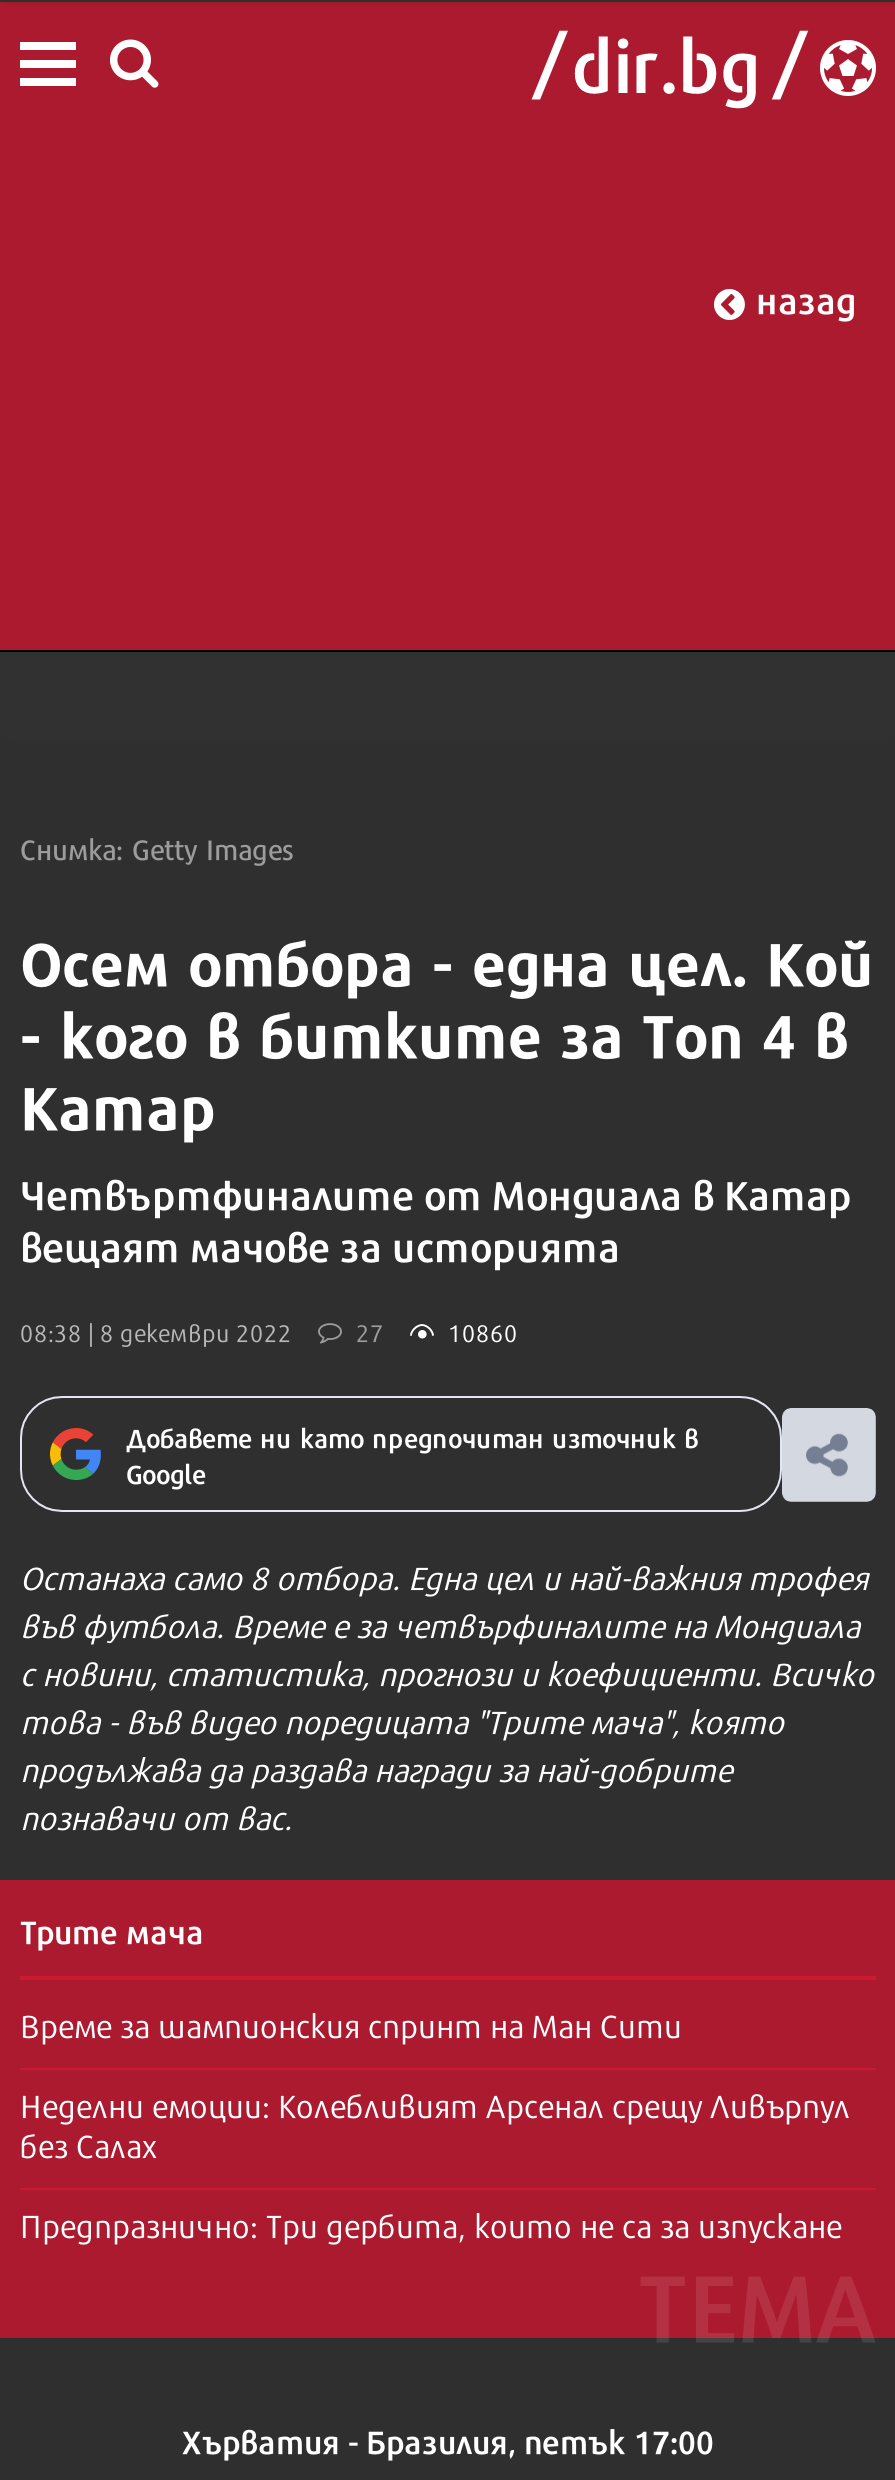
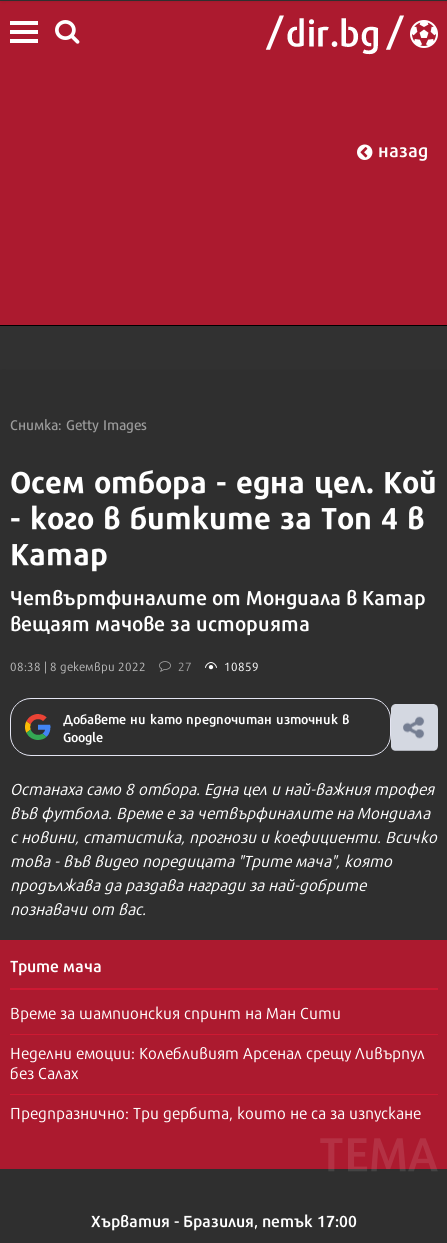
[448,1314,518,1350] 10860 -> [224,657,259,675] 10859

